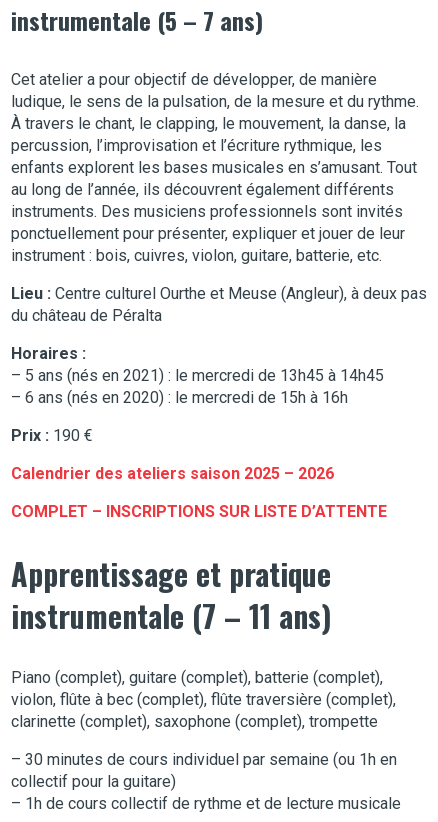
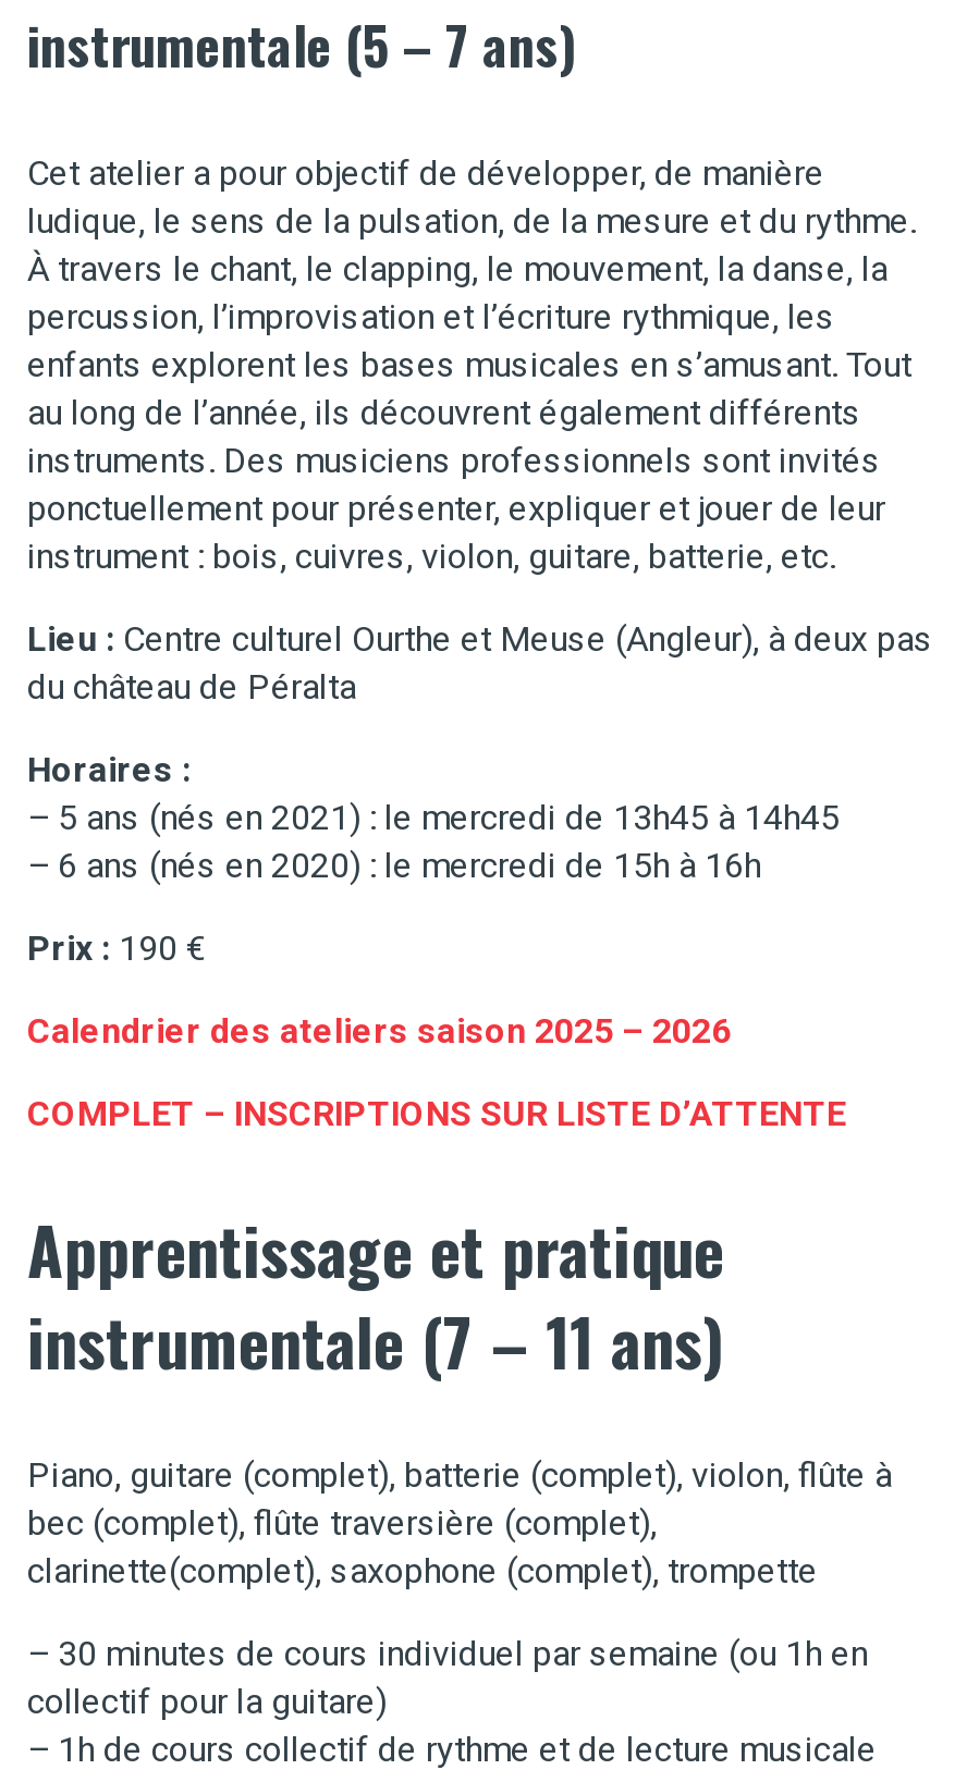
[11,668,396,731] Piano (complet), guitare (complet), batterie (complet), | violon, flûte à bec (complet), flûte traversière (complet), | clarinette (complet), saxophone (complet), trompette -> [27,1454,892,1591] Piano, guitare (complet), batterie (complet), violon, flûte à | bec (complet), flûte traversière (complet), | clarinette(complet), saxophone (complet), trompette

